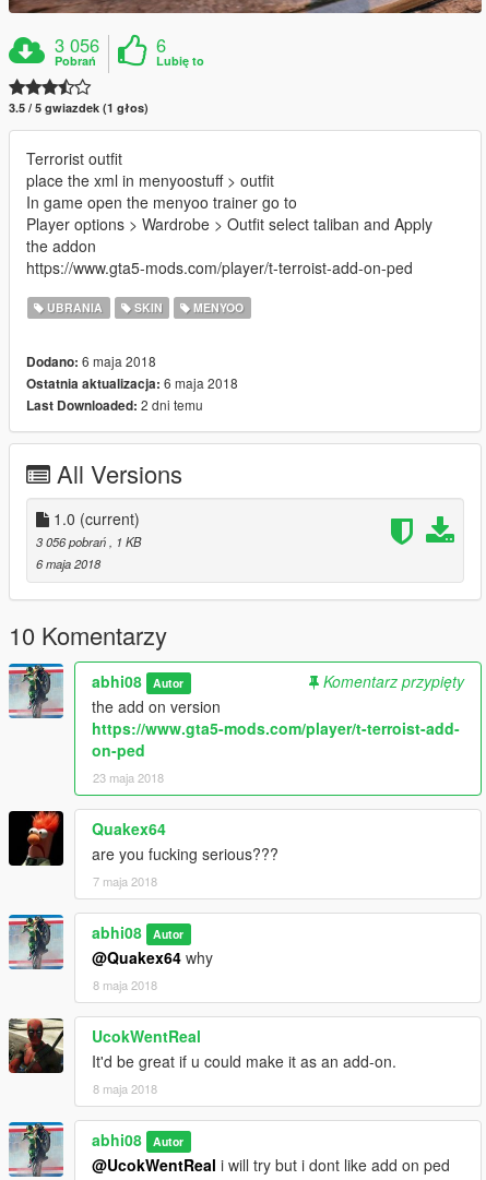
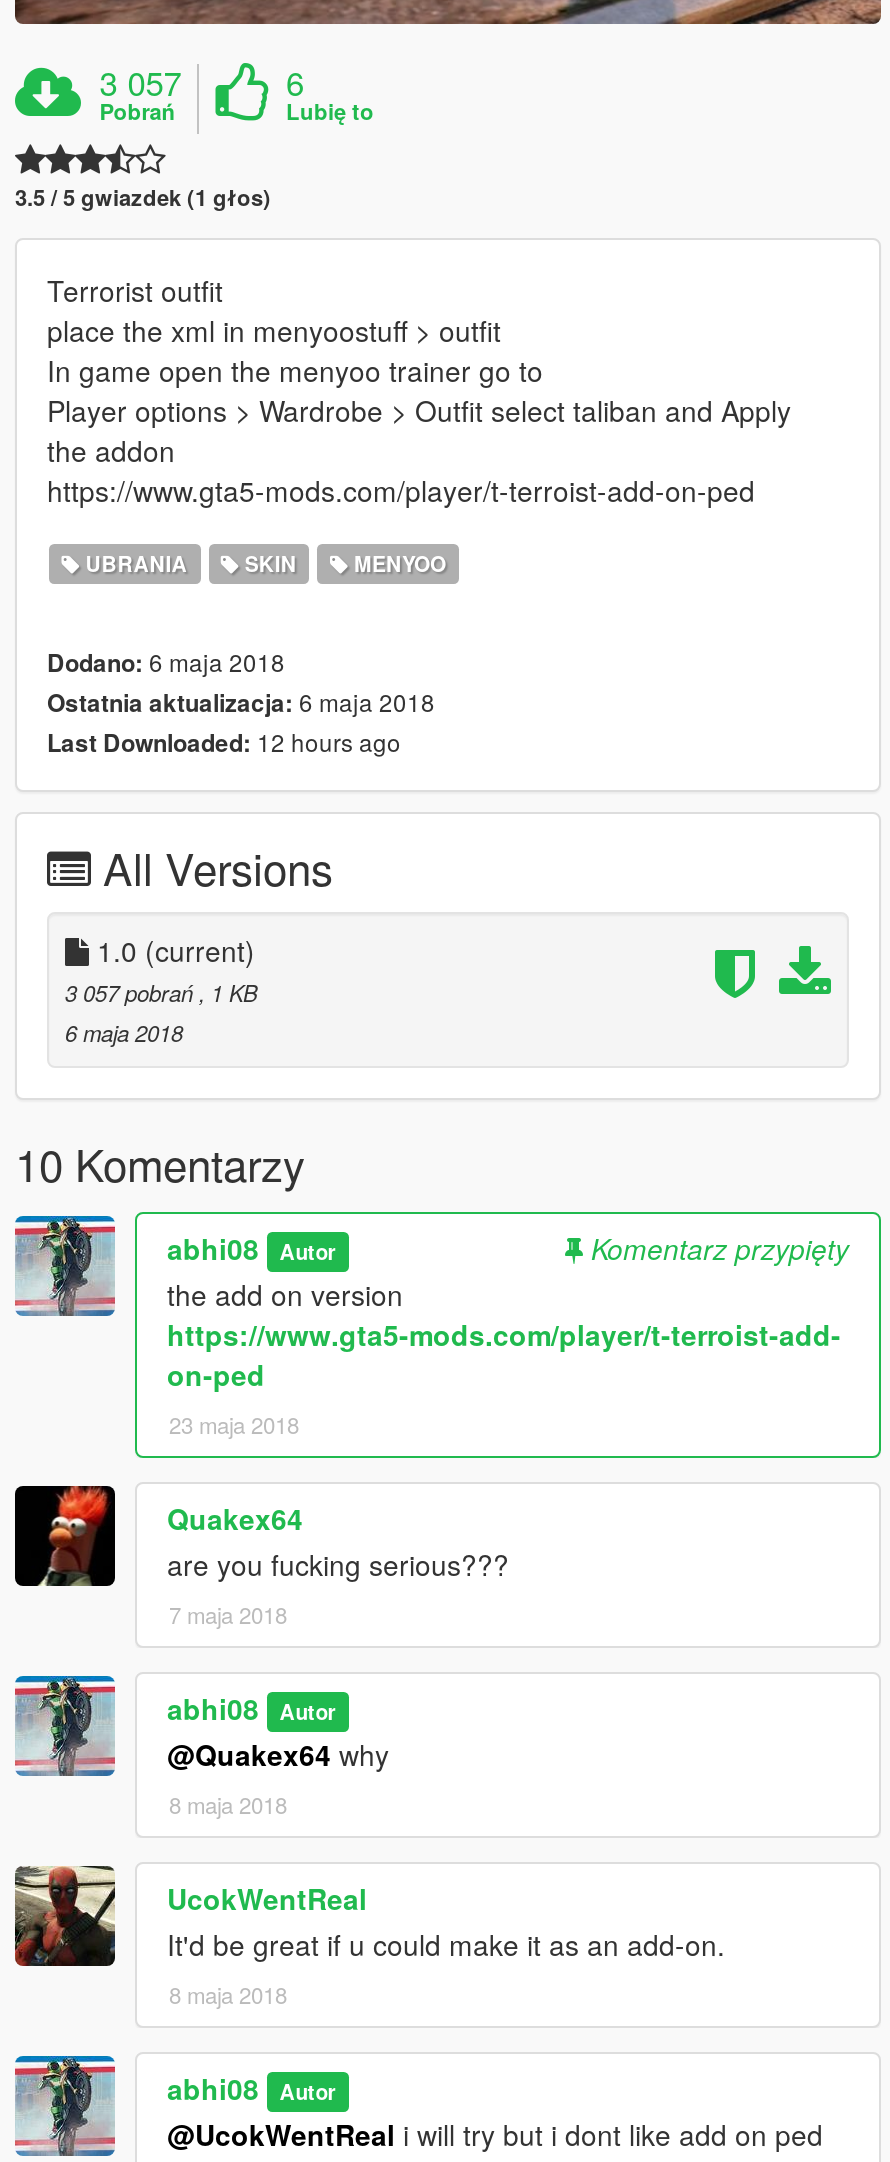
[55,32,100,58] 3 056 -> [99,58,181,106] 3 057
[26,395,203,415] Last Downloaded: 2 dni temu -> [47,724,401,760] Last Downloaded: 12 hours ago
[36,533,141,550] 3 056 pobrań, 1 KB -> [65,976,257,1008] 3 057 pobrań, 1 KB

